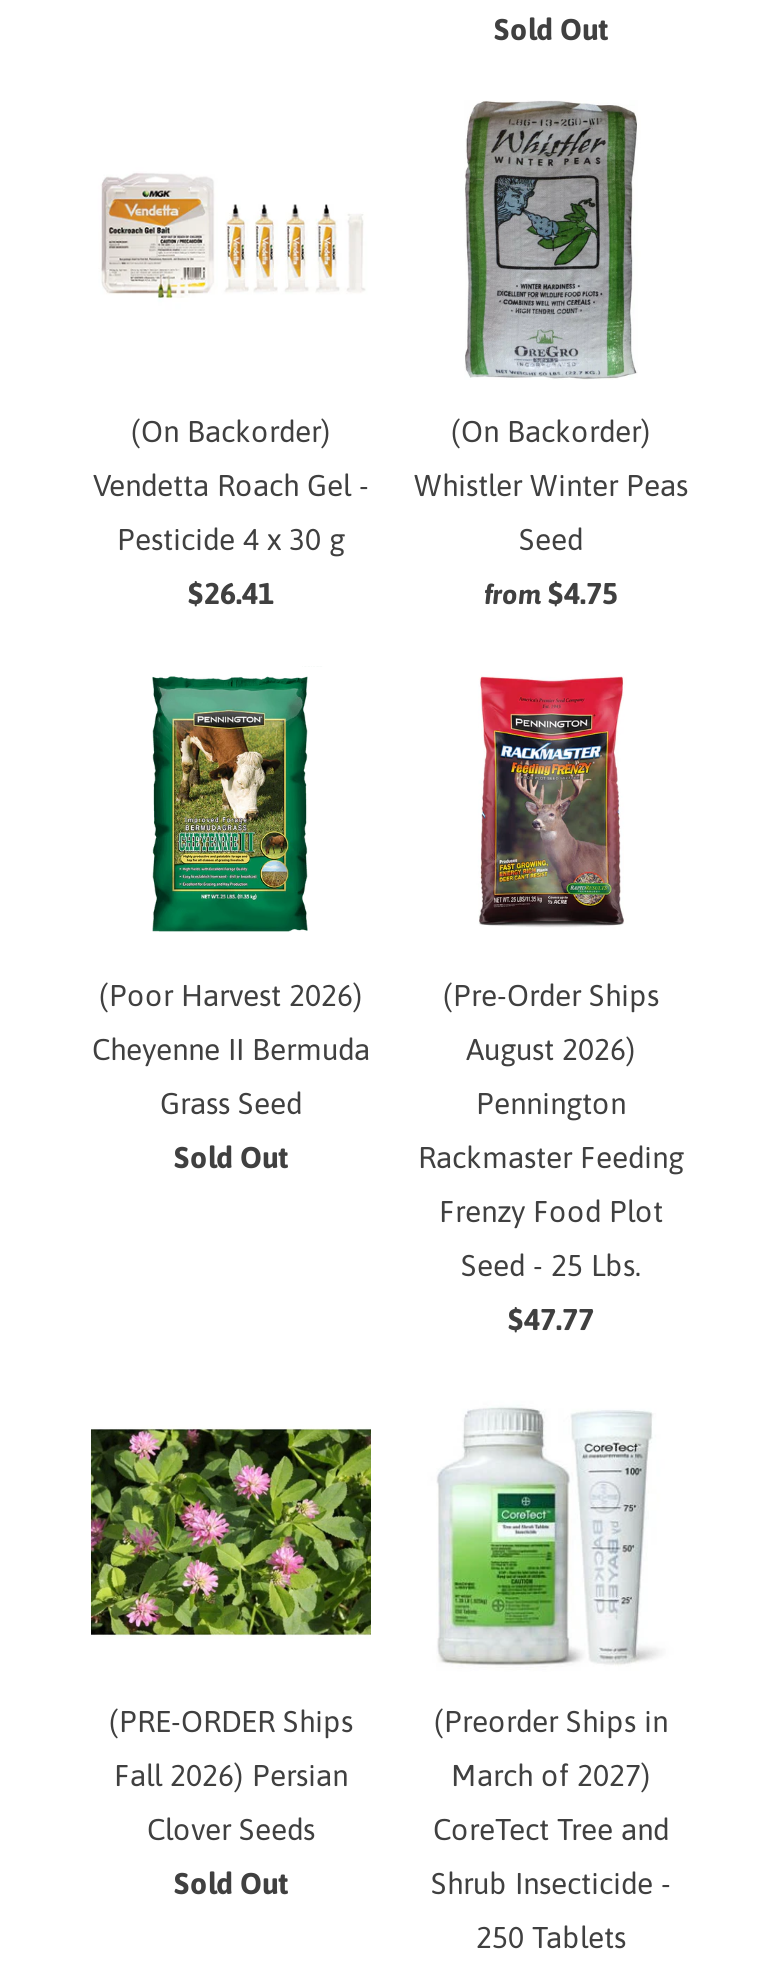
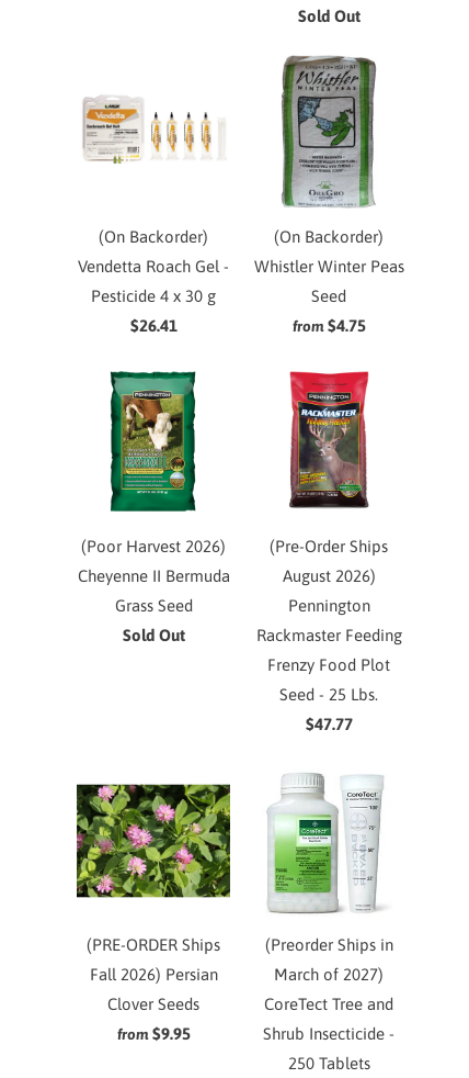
[174,1866,288,1900] Sold Out -> [117,1024,190,1043] from $9.95

